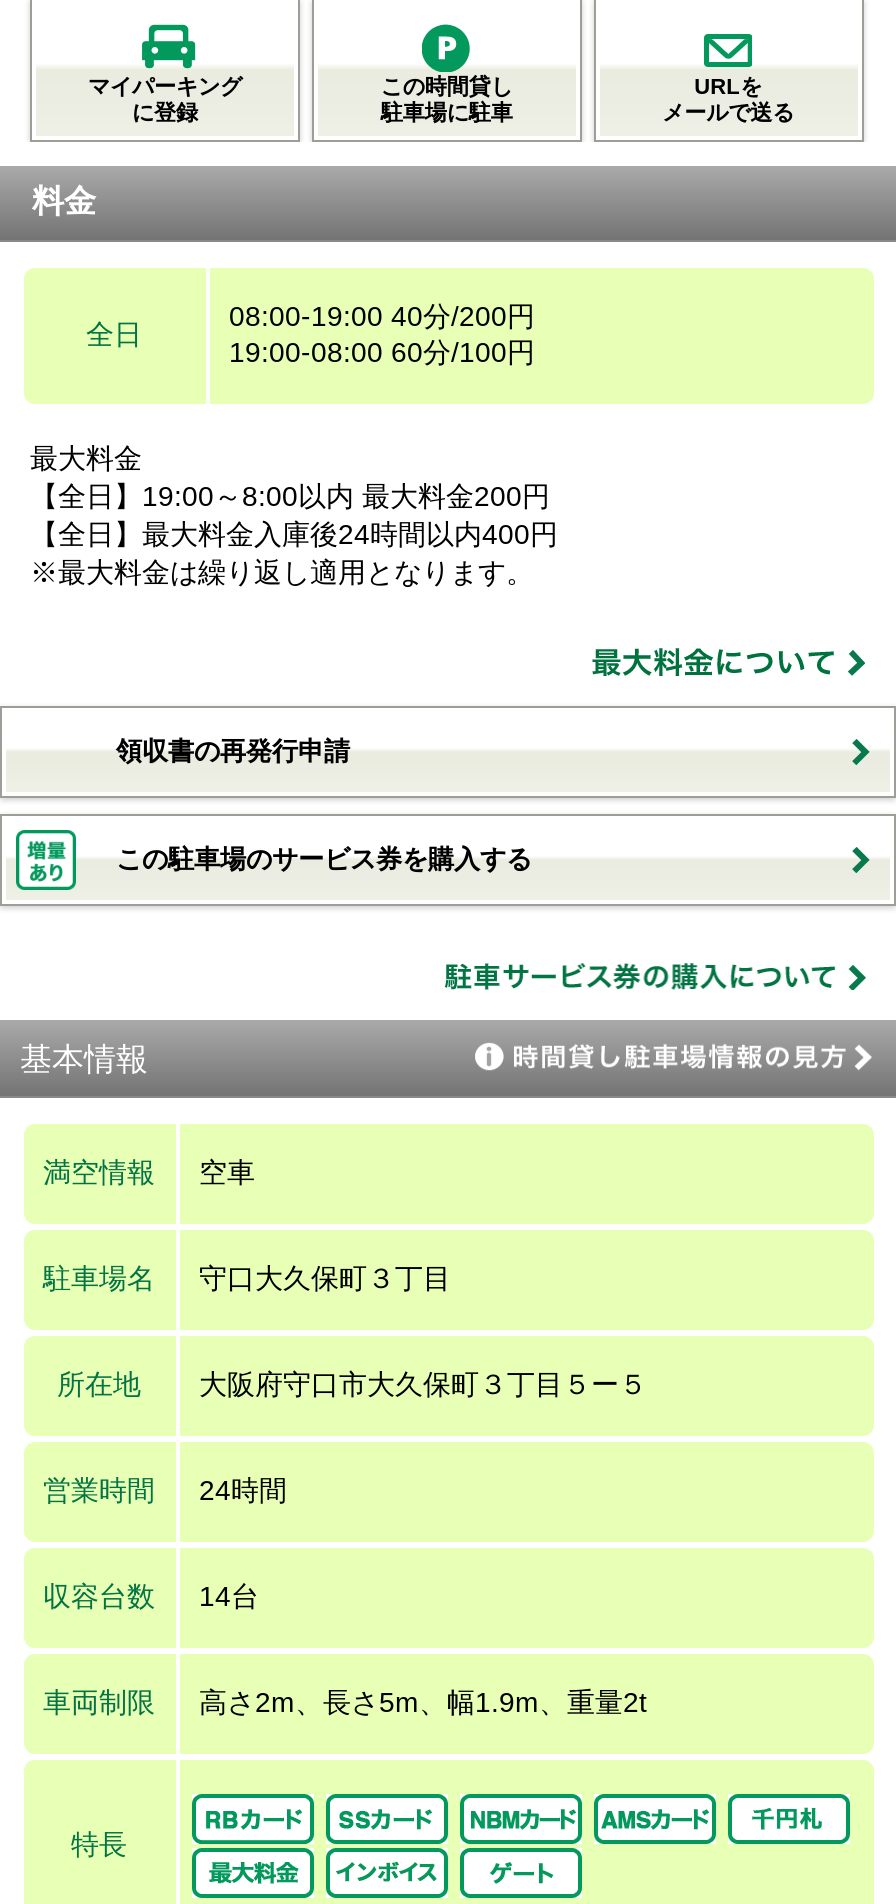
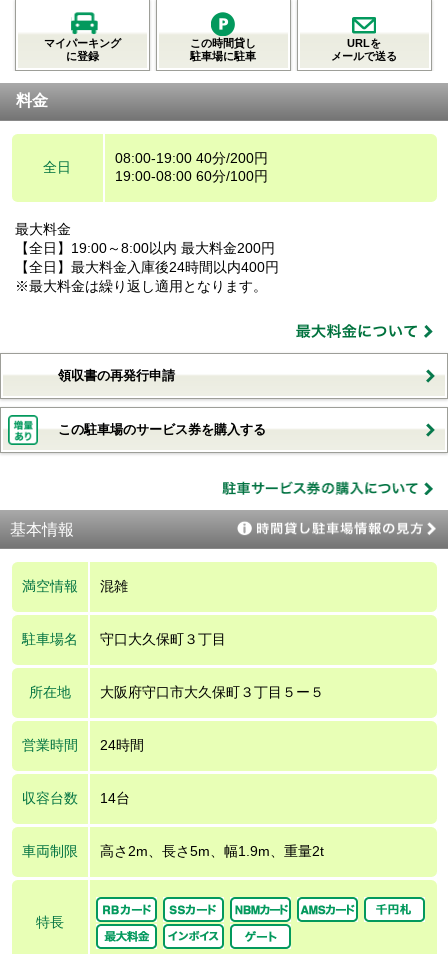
[199,1155,255,1187] 空車 -> [99,578,127,594] 混雑

